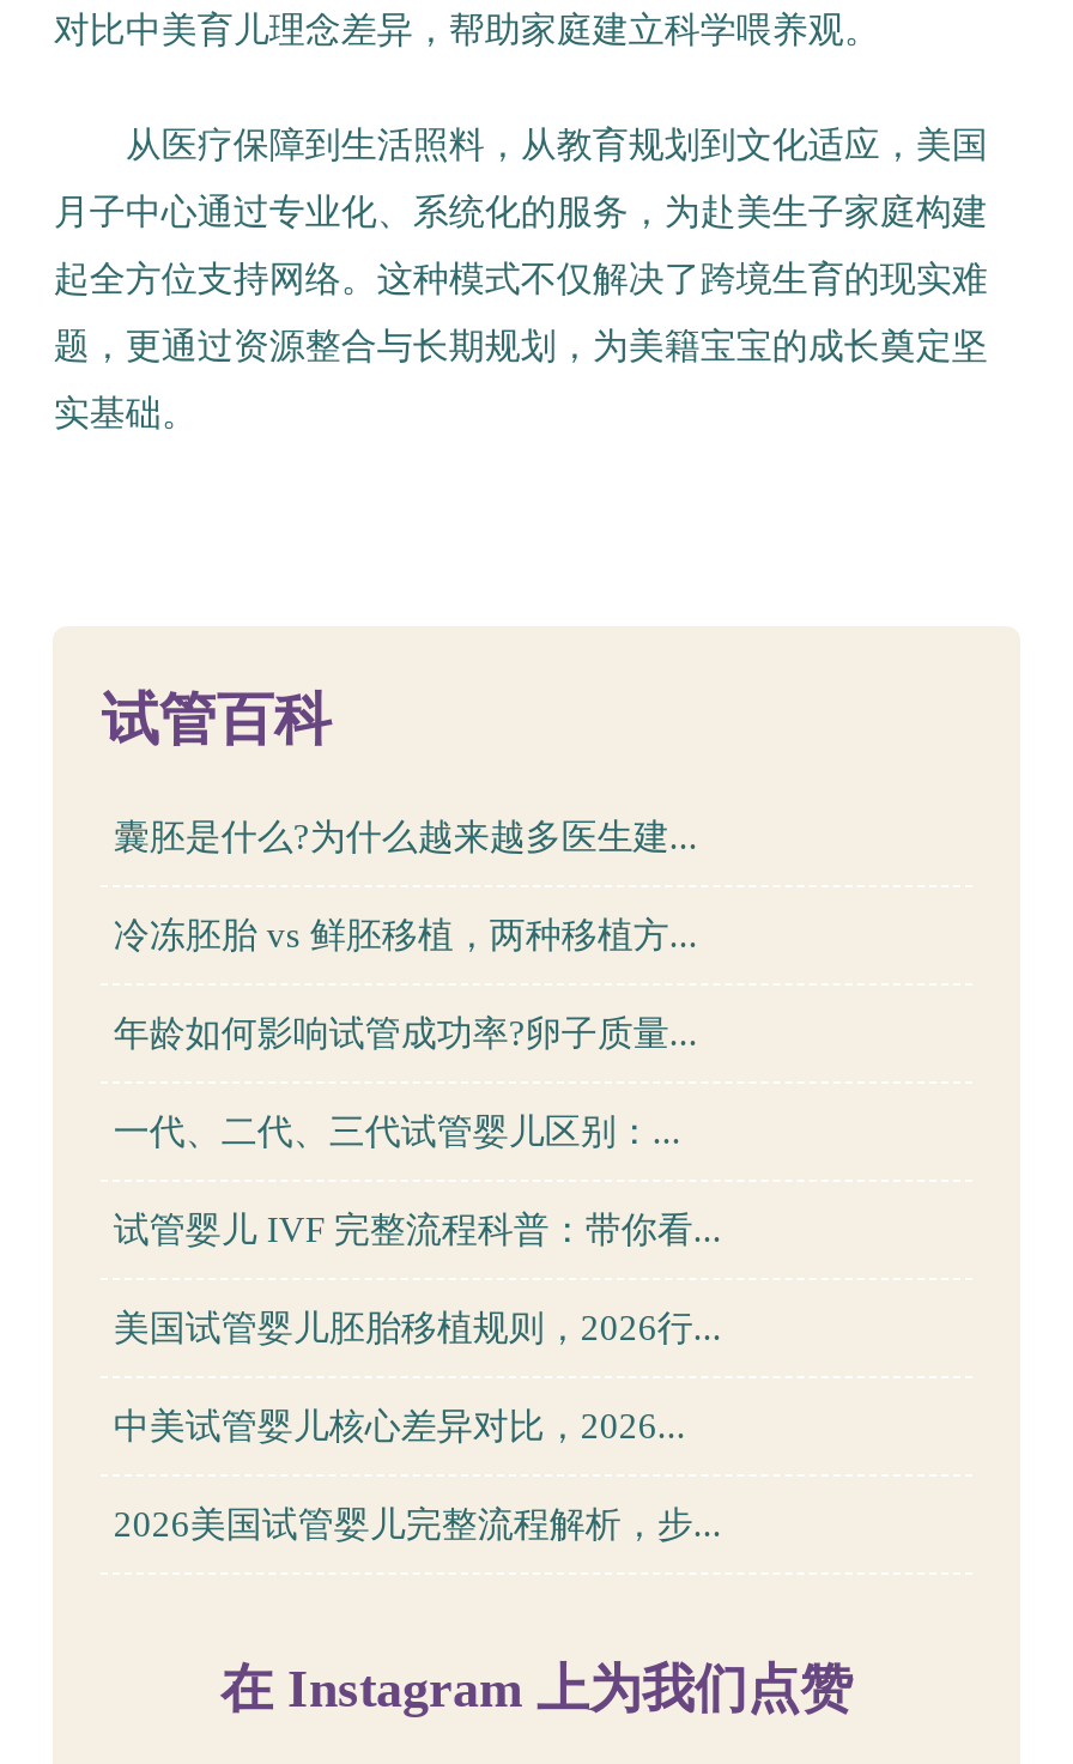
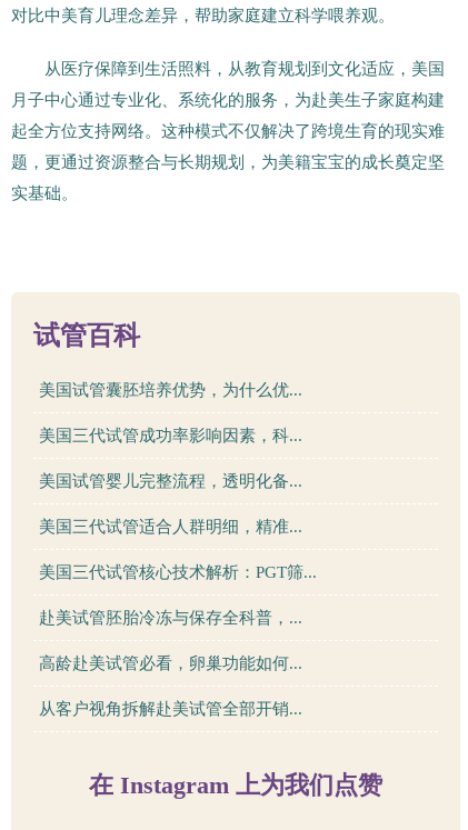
[114,819,698,857] 囊胚是什么?为什么越来越多医生建... -> [39,381,303,399] 美国试管囊胚培养优势，为什么优...
[114,917,698,955] 冷冻胚胎 vs 鲜胚移植，两种移植方... -> [39,427,303,445] 美国三代试管成功率影响因素，科...
[114,1015,698,1053] 年龄如何影响试管成功率?卵子质量... -> [39,473,303,490] 美国试管婴儿完整流程，透明化备...
[114,1113,681,1152] 一代、二代、三代试管婴儿区别：... -> [39,518,303,536] 美国三代试管适合人群明细，精准...
[114,1211,722,1250] 试管婴儿 IVF 完整流程科普：带你看... -> [39,564,317,581] 美国三代试管核心技术解析：PGT筛...
[114,1310,722,1348] 美国试管婴儿胚胎移植规则，2026行... -> [39,609,303,627] 赴美试管胚胎冷冻与保存全科普，...
[114,1408,686,1446] 中美试管婴儿核心差异对比，2026... -> [39,655,303,673] 高龄赴美试管必看，卵巢功能如何...
[114,1506,722,1544] 2026美国试管婴儿完整流程解析，步... -> [39,700,303,718] 从客户视角拆解赴美试管全部开销...

